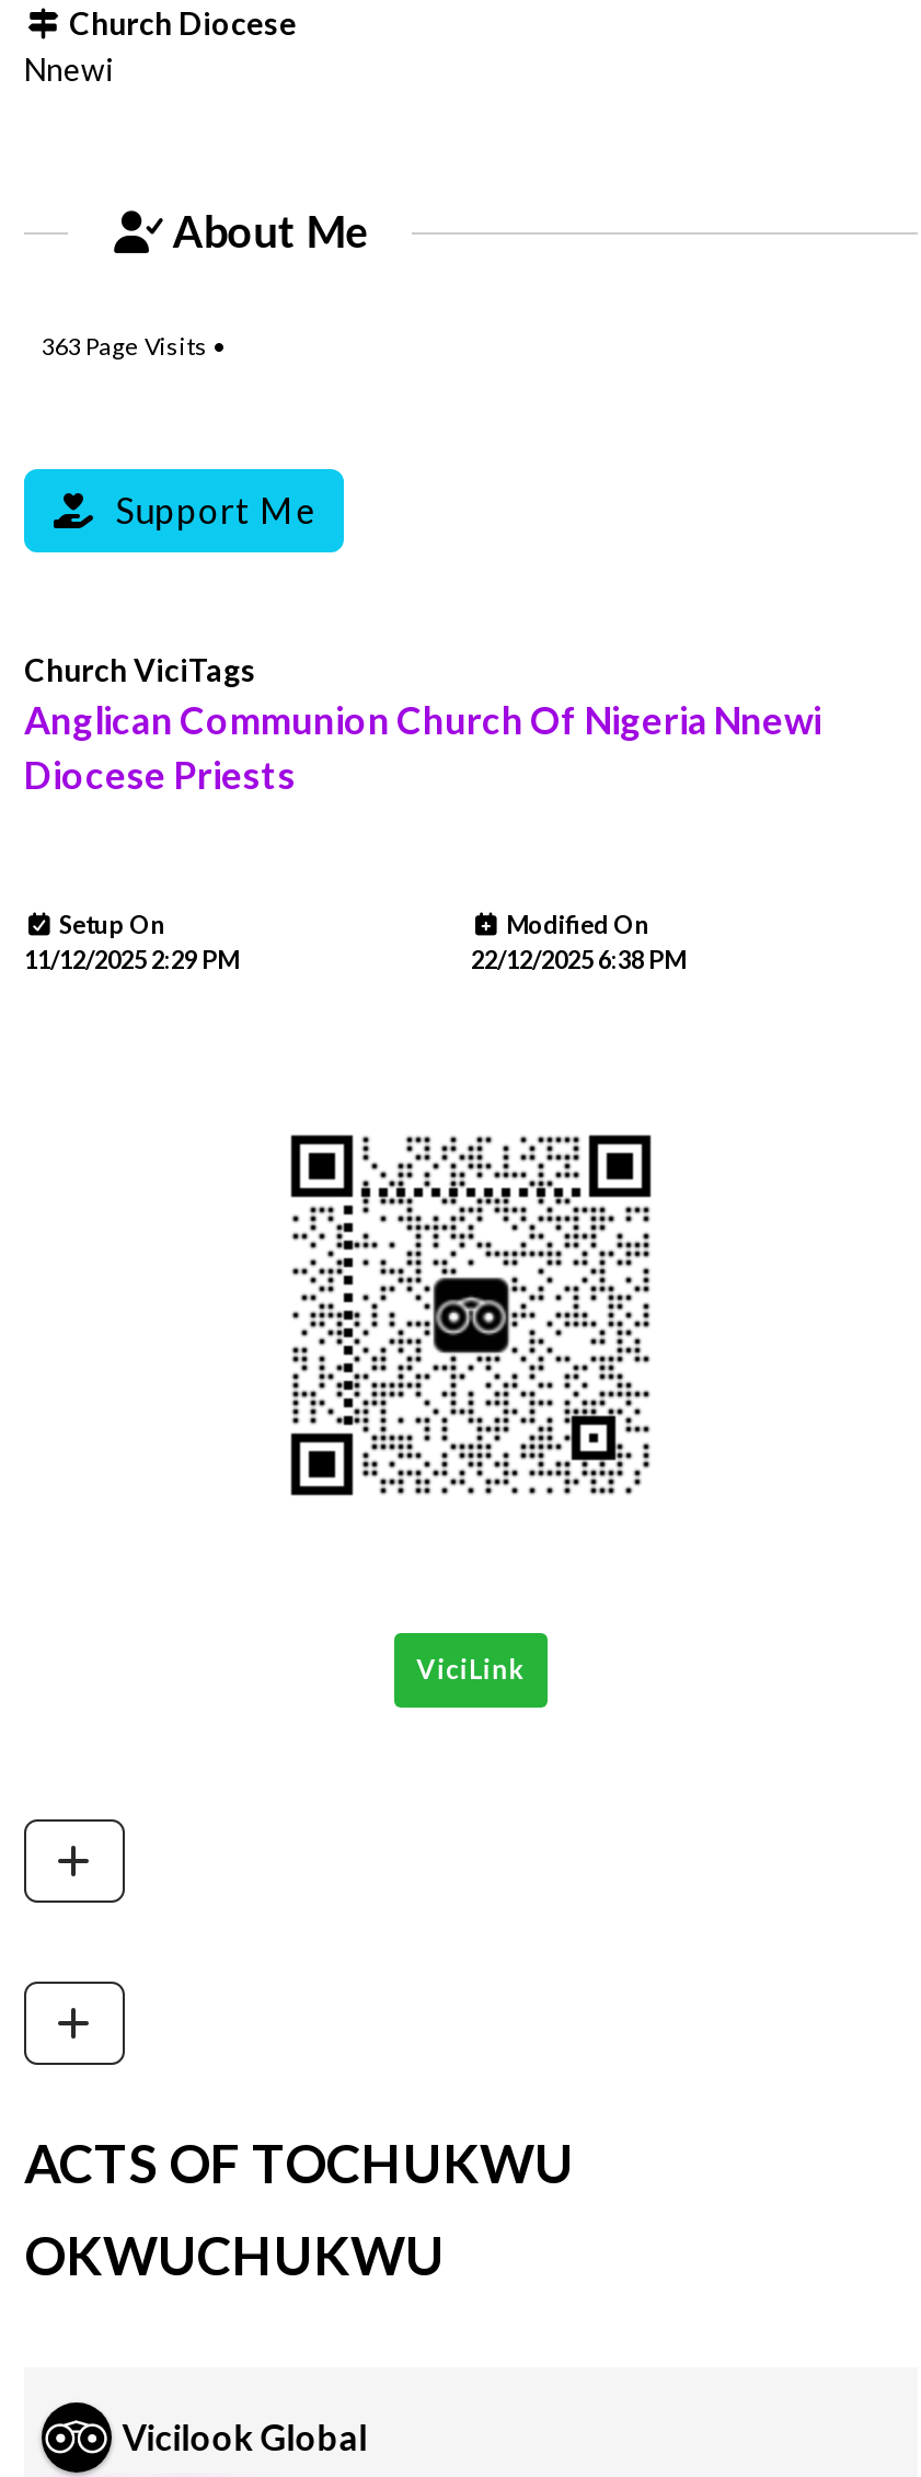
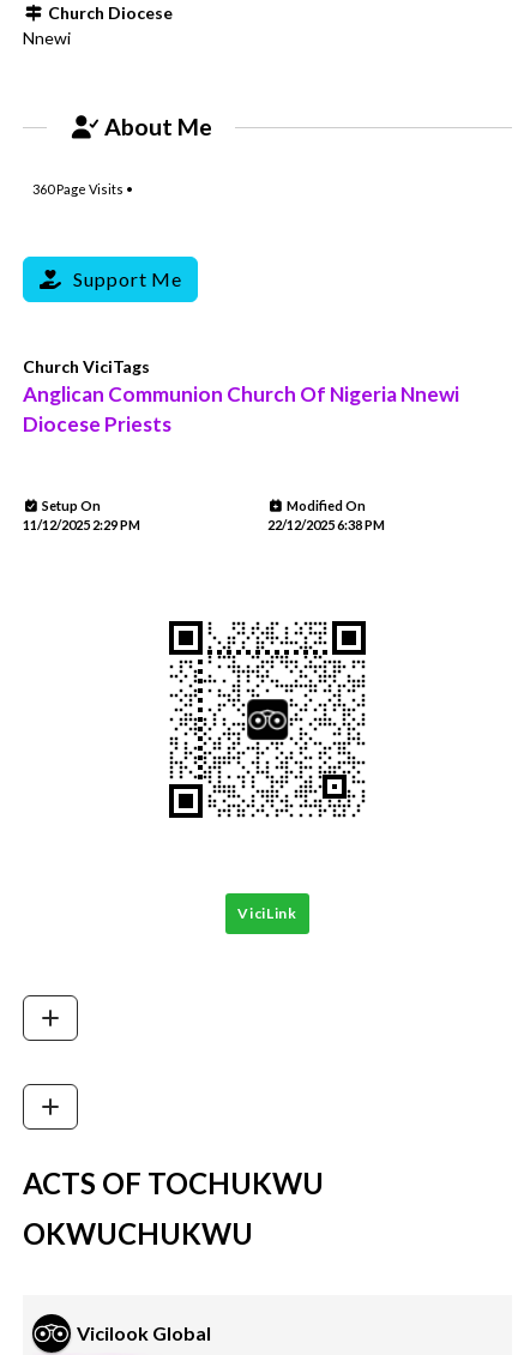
[42,330,226,359] 363 Page Visits • -> [32,181,133,196] 360 Page Visits •

